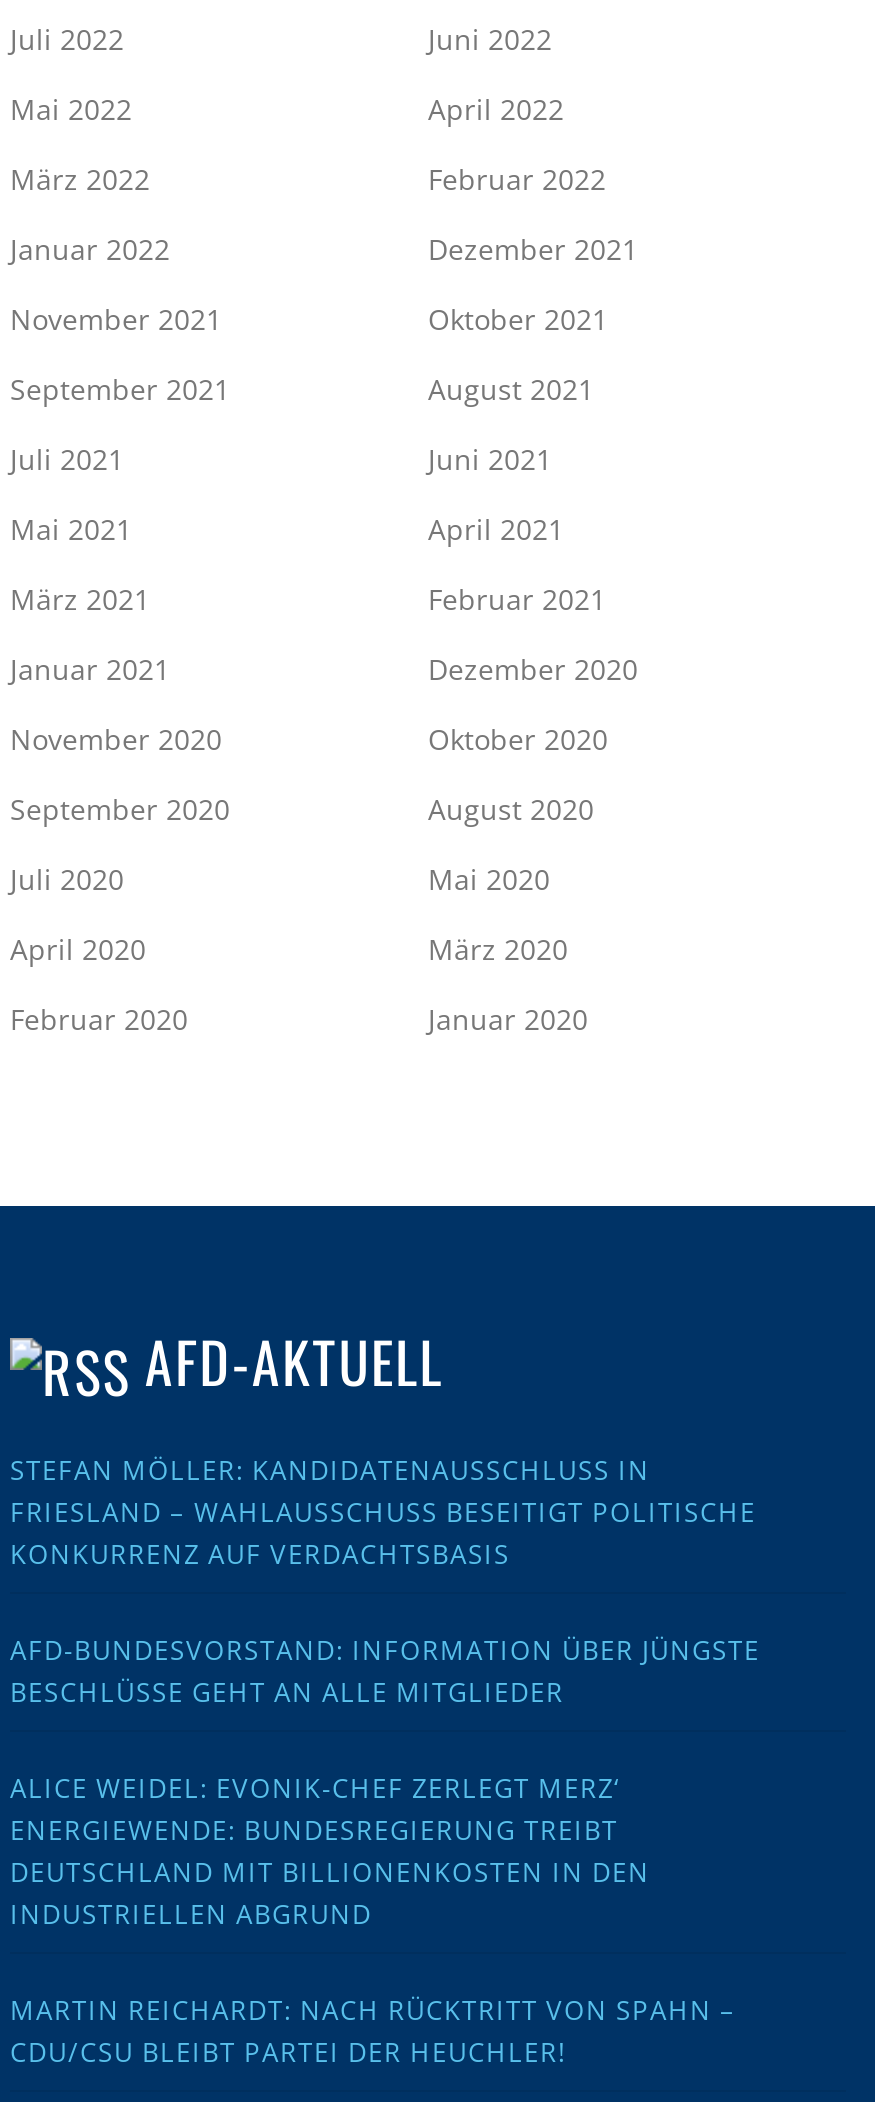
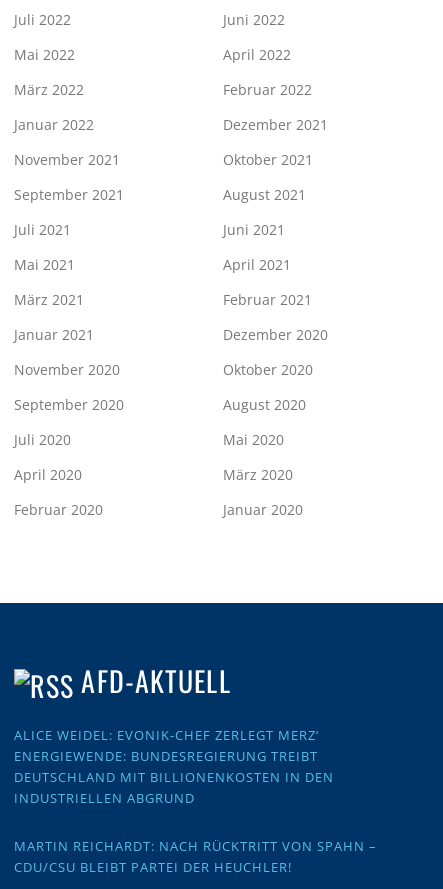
[10,1451,760,1710] STEFAN MÖLLER: KANDIDATENAUSSCHLUSS IN | FRIESLAND – WAHLAUSSCHUSS BESEITIGT POLITISCHE | KONKURRENZ AUF VERDACHTSBASIS | AFD-BUNDESVORSTAND: INFORMATION ÜBER JÜNGSTE | BESCHLÜSSE GEHT AN ALLE MITGLIEDER -> none

